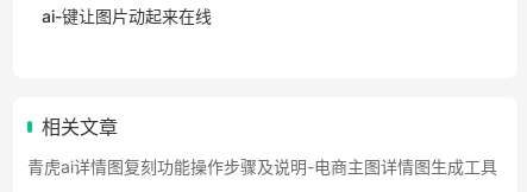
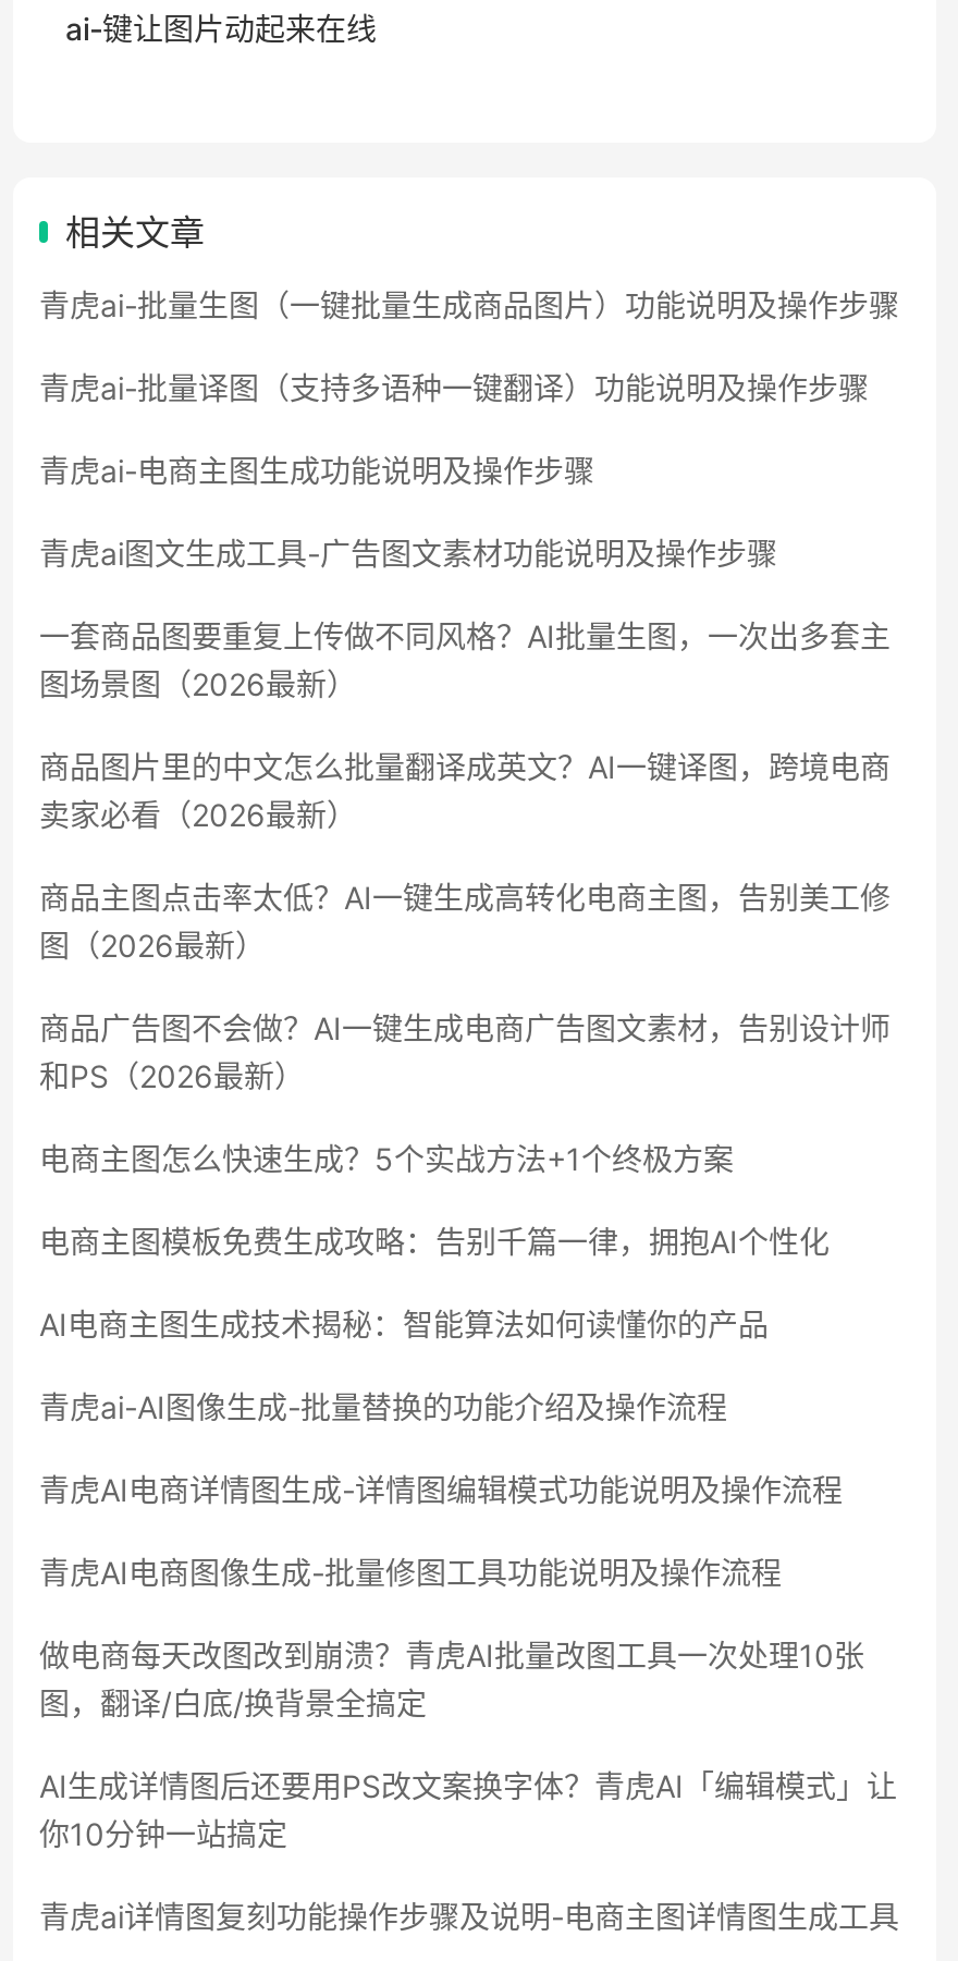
none -> [39,286,899,1852] 青虎ai-批量生图（一键批量生成商品图片）功能说明及操作步骤 | 青虎ai-批量译图（支持多语种一键翻译）功能说明及操作步骤 | 青虎ai-电商主图生成功能说明及操作步骤 | 青虎ai图文生成工具-广告图文素材功能说明及操作步骤 | 一套商品图要重复上传做不同风格？AI批量生图，一次出多套主 | 图场景图（2026最新） | 商品图片里的中文怎么批量翻译成英文？AI一键译图，跨境电商 | 卖家必看（2026最新） | 商品主图点击率太低？AI一键生成高转化电商主图，告别美工修 | 图（2026最新） | 商品广告图不会做？AI一键生成电商广告图文素材，告别设计师 | 和PS（2026最新） | 电商主图怎么快速生成？5个实战方法+1个终极方案 | 电商主图模板免费生成攻略：告别千篇一律，拥抱AI个性化 | AI电商主图生成技术揭秘：智能算法如何读懂你的产品 | 青虎ai-AI图像生成-批量替换的功能介绍及操作流程 | 青虎AI电商详情图生成-详情图编辑模式功能说明及操作流程 | 青虎AI电商图像生成-批量修图工具功能说明及操作流程 | 做电商每天改图改到崩溃？青虎AI批量改图工具一次处理10张 | 图，翻译/白底/换背景全搞定 | AI生成详情图后还要用PS改文案换字体？青虎AI「编辑模式」让 | 你10分钟一站搞定

